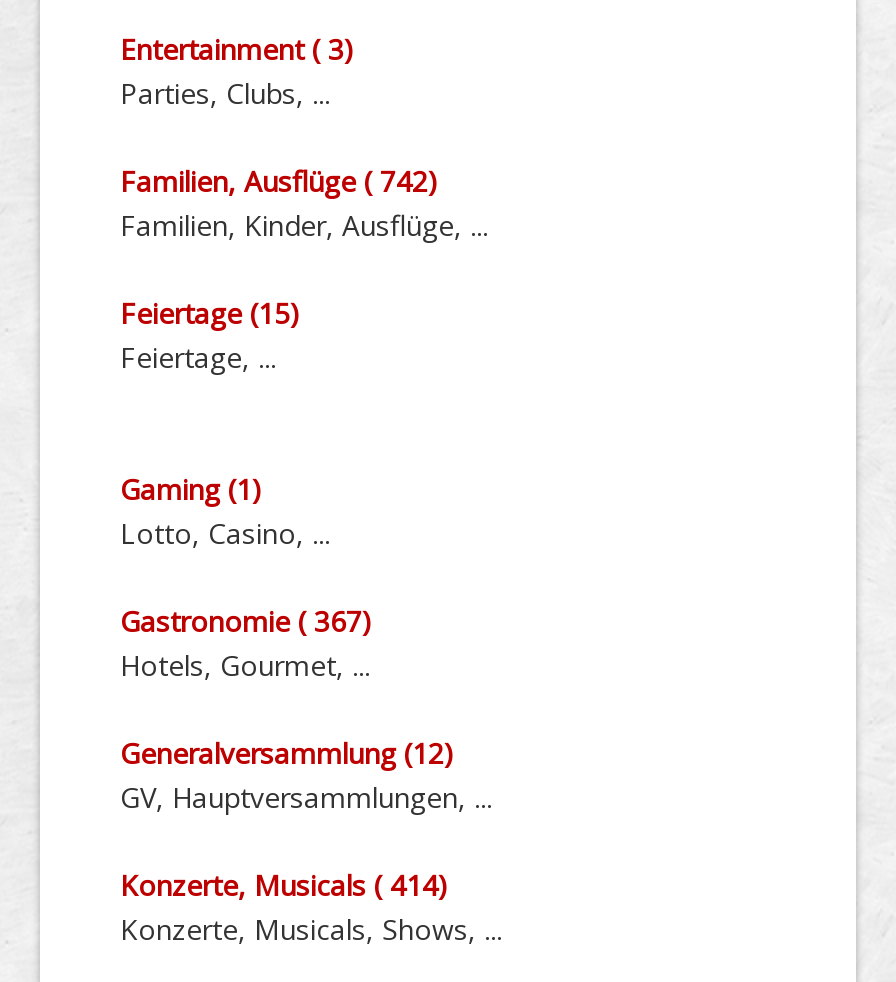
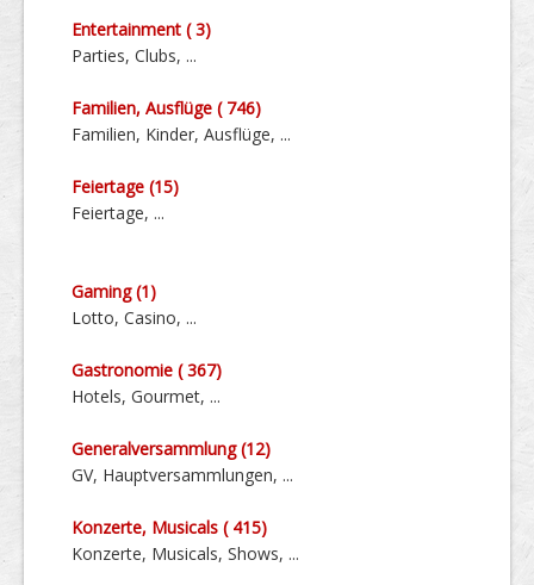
[120,162,438,200] Familien, Ausflüge ( 742) -> [72,97,261,119] Familien, Ausflüge ( 746)
[120,866,448,904] Konzerte, Musicals ( 414) -> [72,516,267,539] Konzerte, Musicals ( 415)

